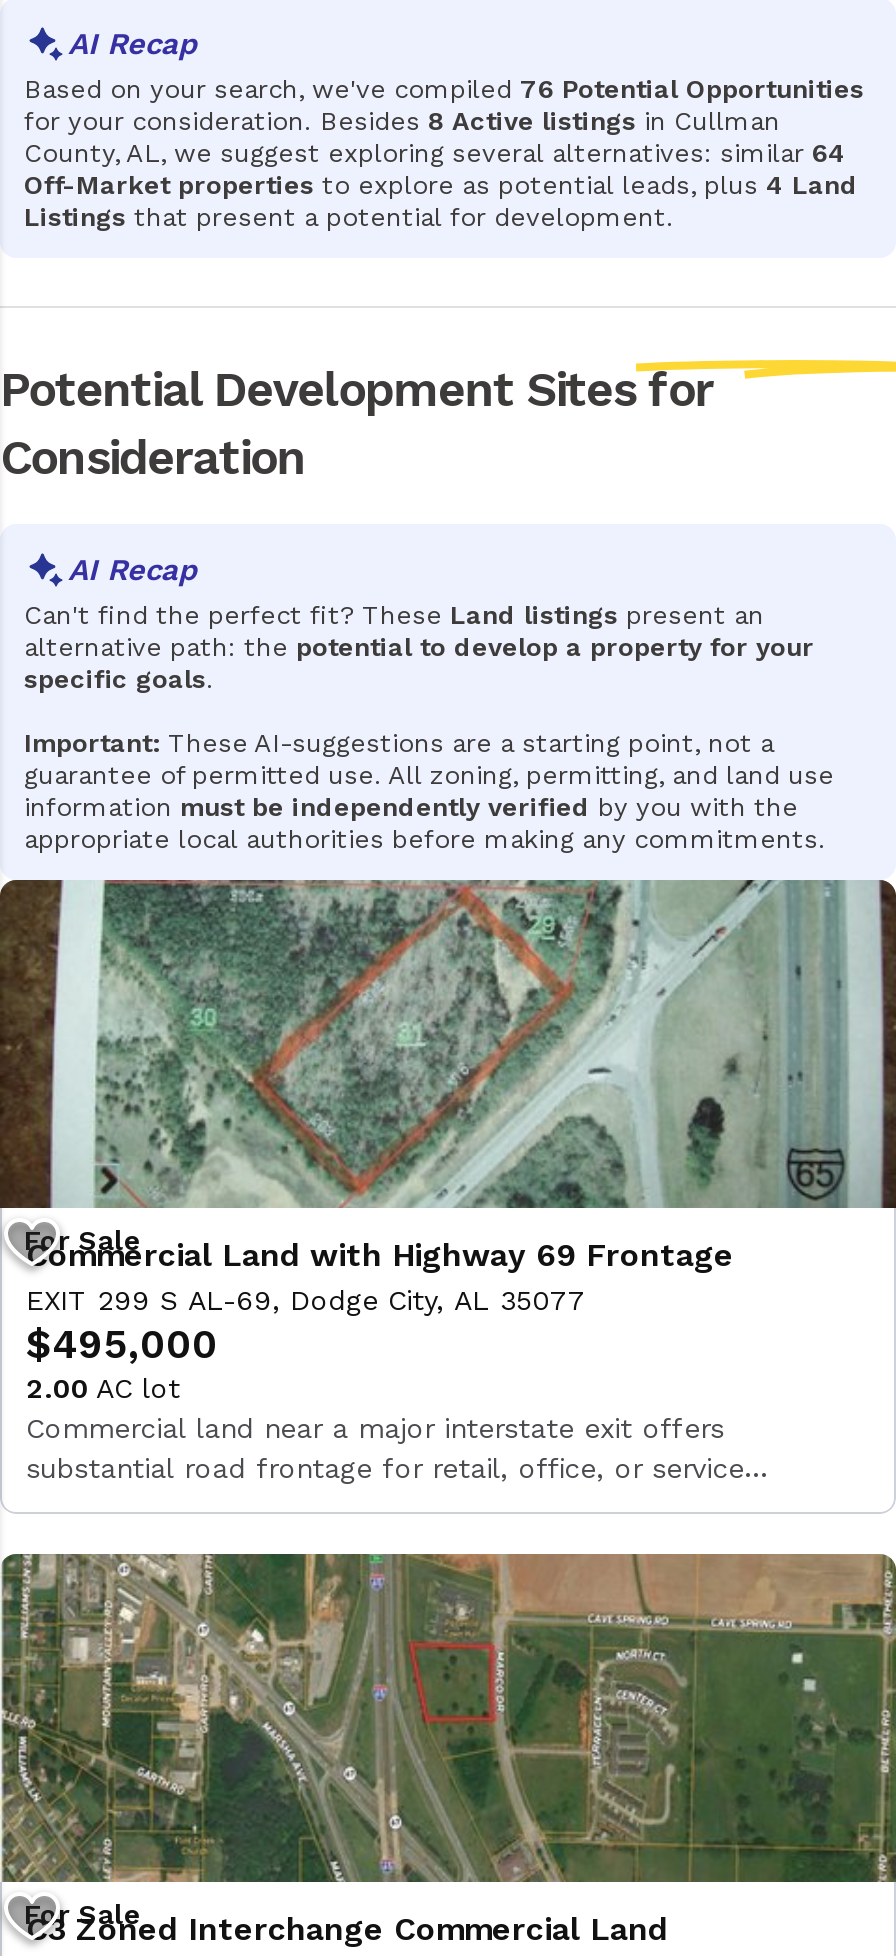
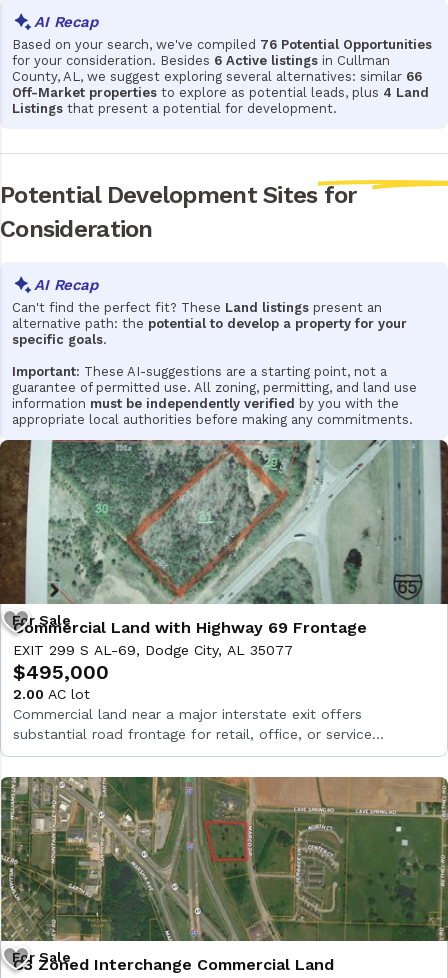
[24,106,780,136] for your consideration. Besides 8 Active listings in Cullman -> [12,53,390,68] for your consideration. Besides 6 Active listings in Cullman
[24,138,846,168] County, AL, we suggest exploring several alternatives: similar 64 -> [12,69,422,84] County, AL, we suggest exploring several alternatives: similar 66

